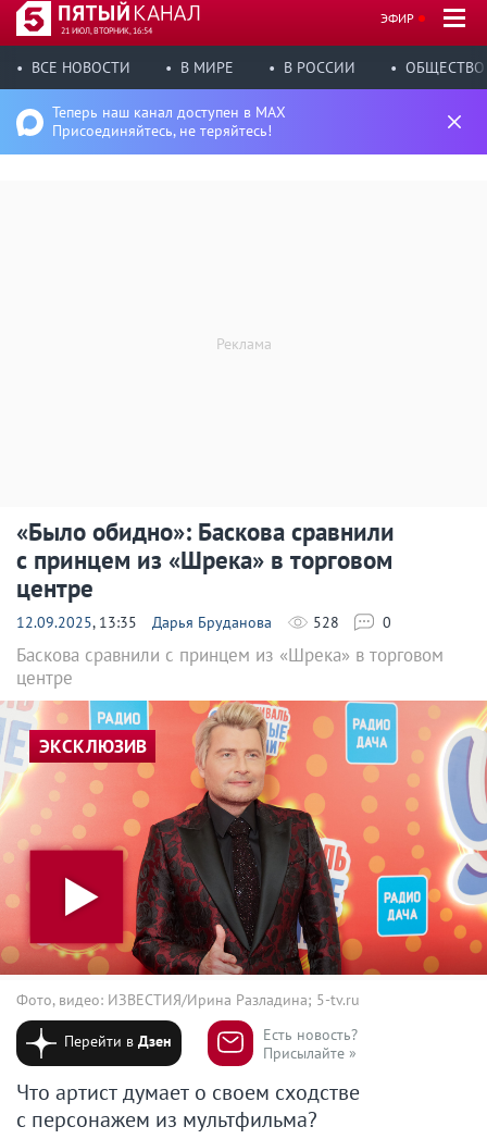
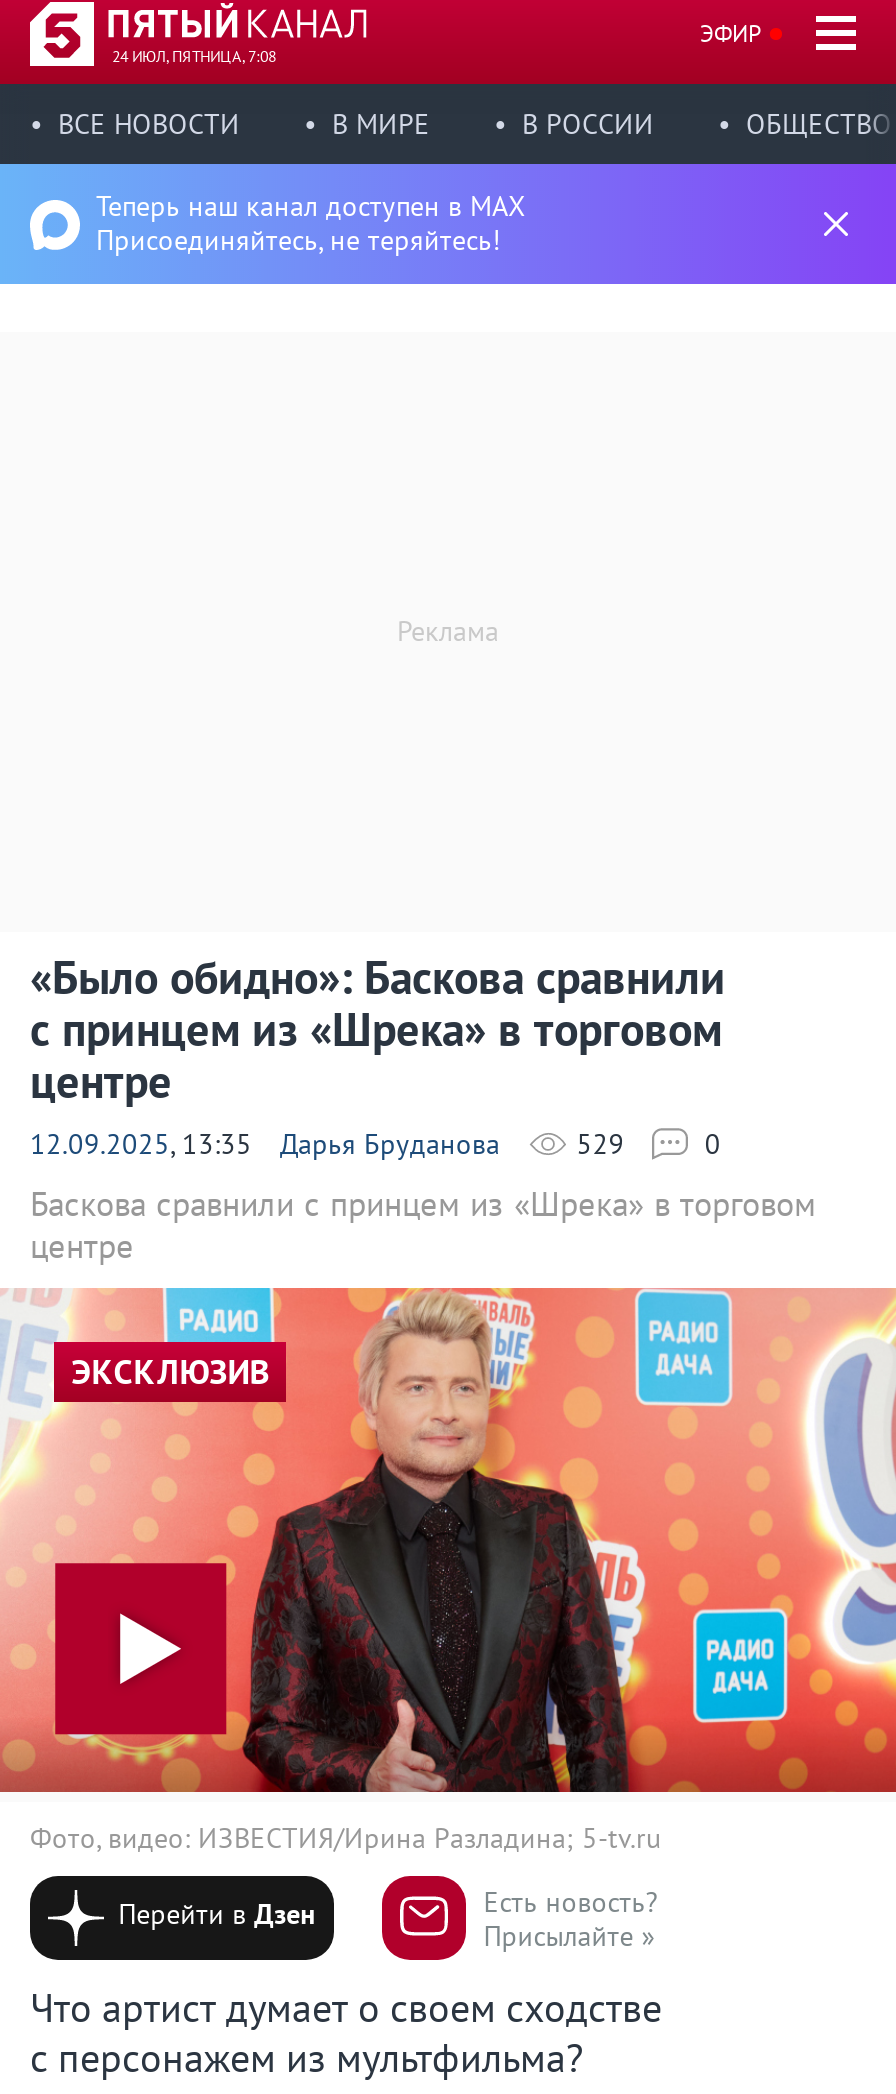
[61,25,152,36] 21 ИЮЛ, ВТОРНИК, 16:54 -> [112,46,276,66] 24 ИЮЛ, ПЯТНИЦА, 7:08
[313,612,339,632] 528 -> [576,1126,624,1162] 529

